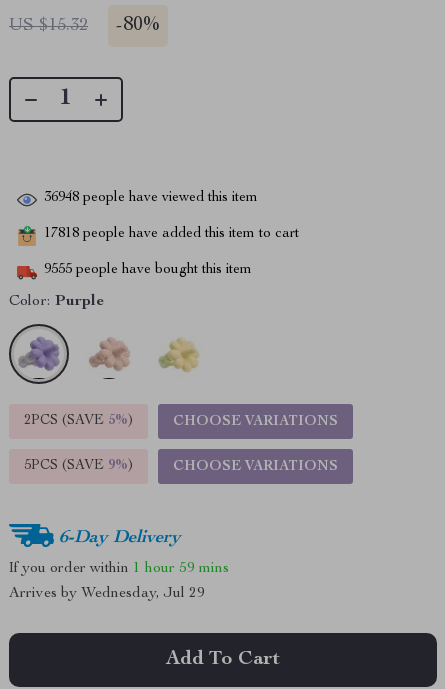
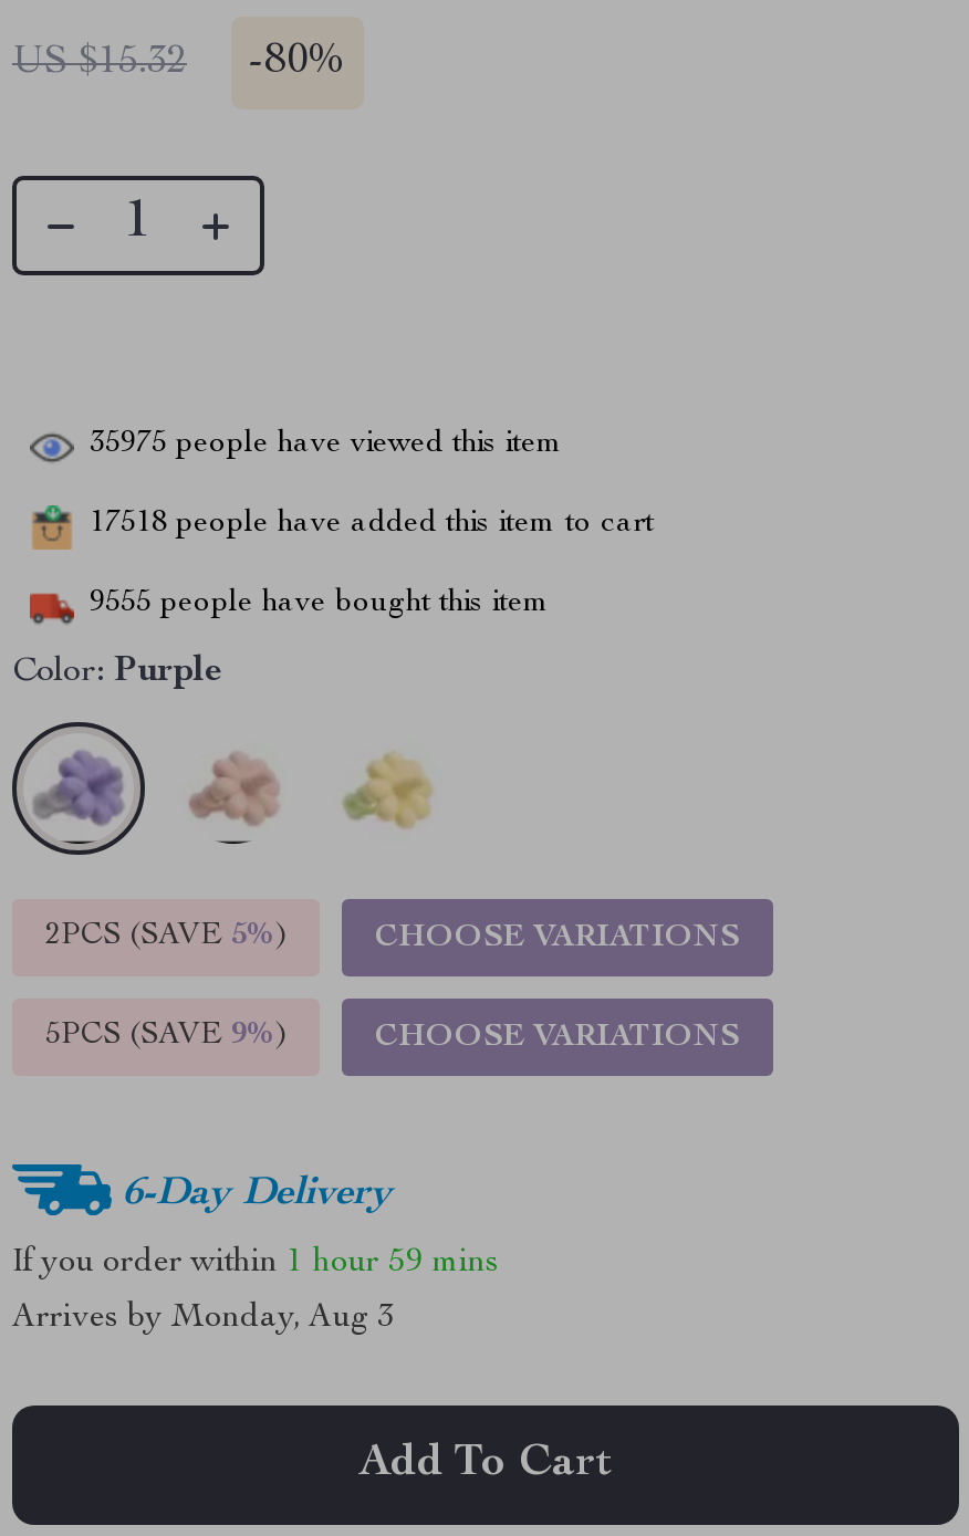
[44,191,258,205] 36948 people have viewed this item -> [90,429,563,460] 35975 people have viewed this item
[44,227,299,241] 17818 people have added this item to cart -> [90,508,654,539] 17518 people have added this item to cart
[9,586,205,601] Arrives by Wednesday, Jul 29 -> [12,1302,395,1335] Arrives by Monday, Aug 3

